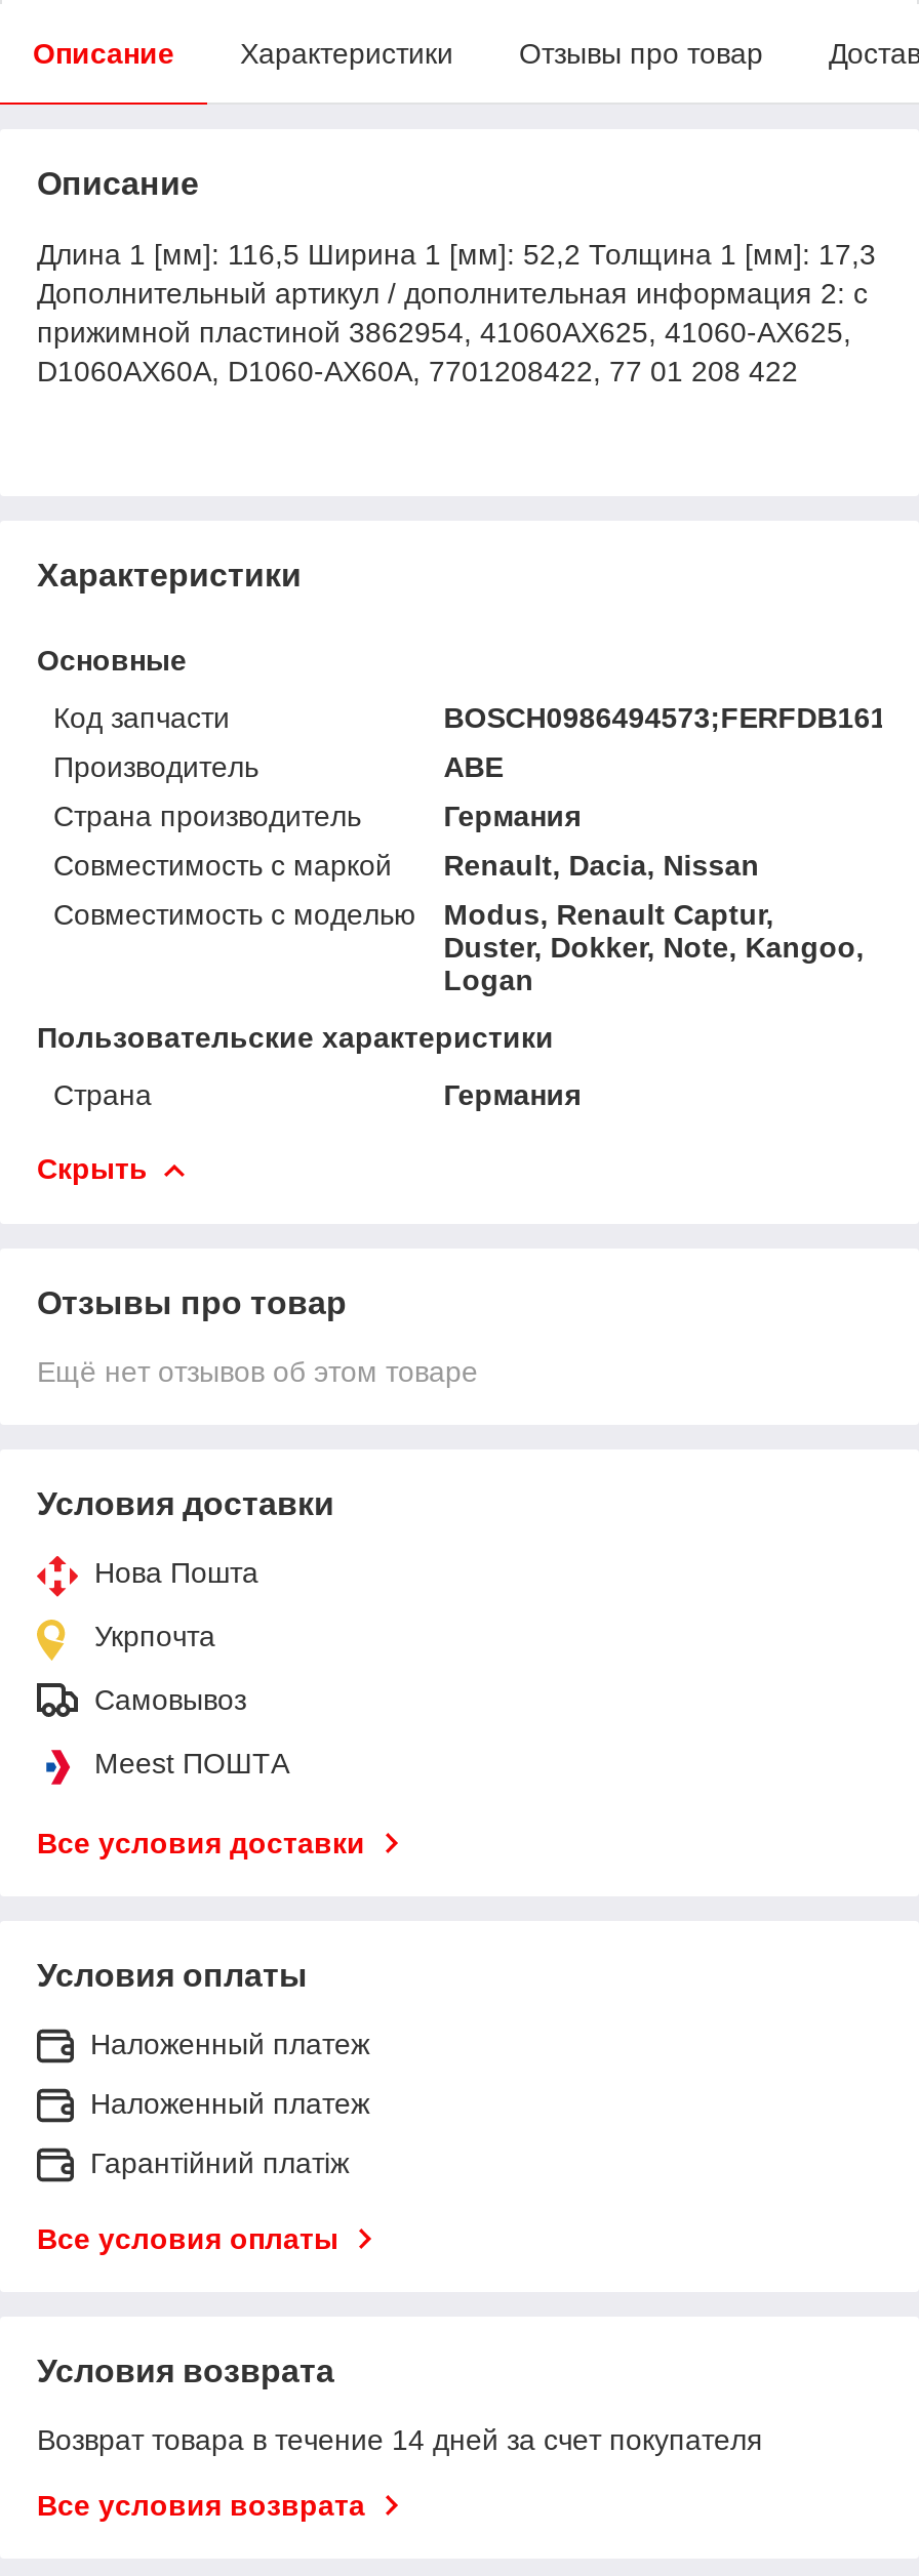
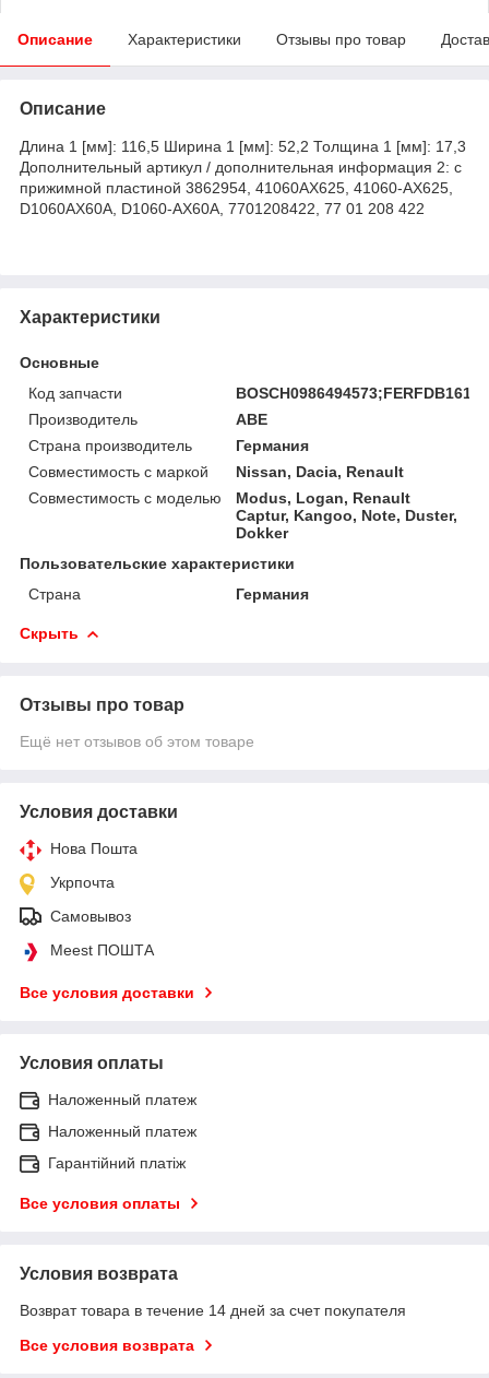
[443,848,759,881] Renault, Dacia, Nissan -> [236,463,404,480] Nissan, Dacia, Renault
[443,898,864,996] Modus, Renault Captur, | Duster, Dokker, Note, Kangoo, | Logan -> [236,489,458,541] Modus, Logan, Renault | Captur, Kangoo, Note, Duster, | Dokker

